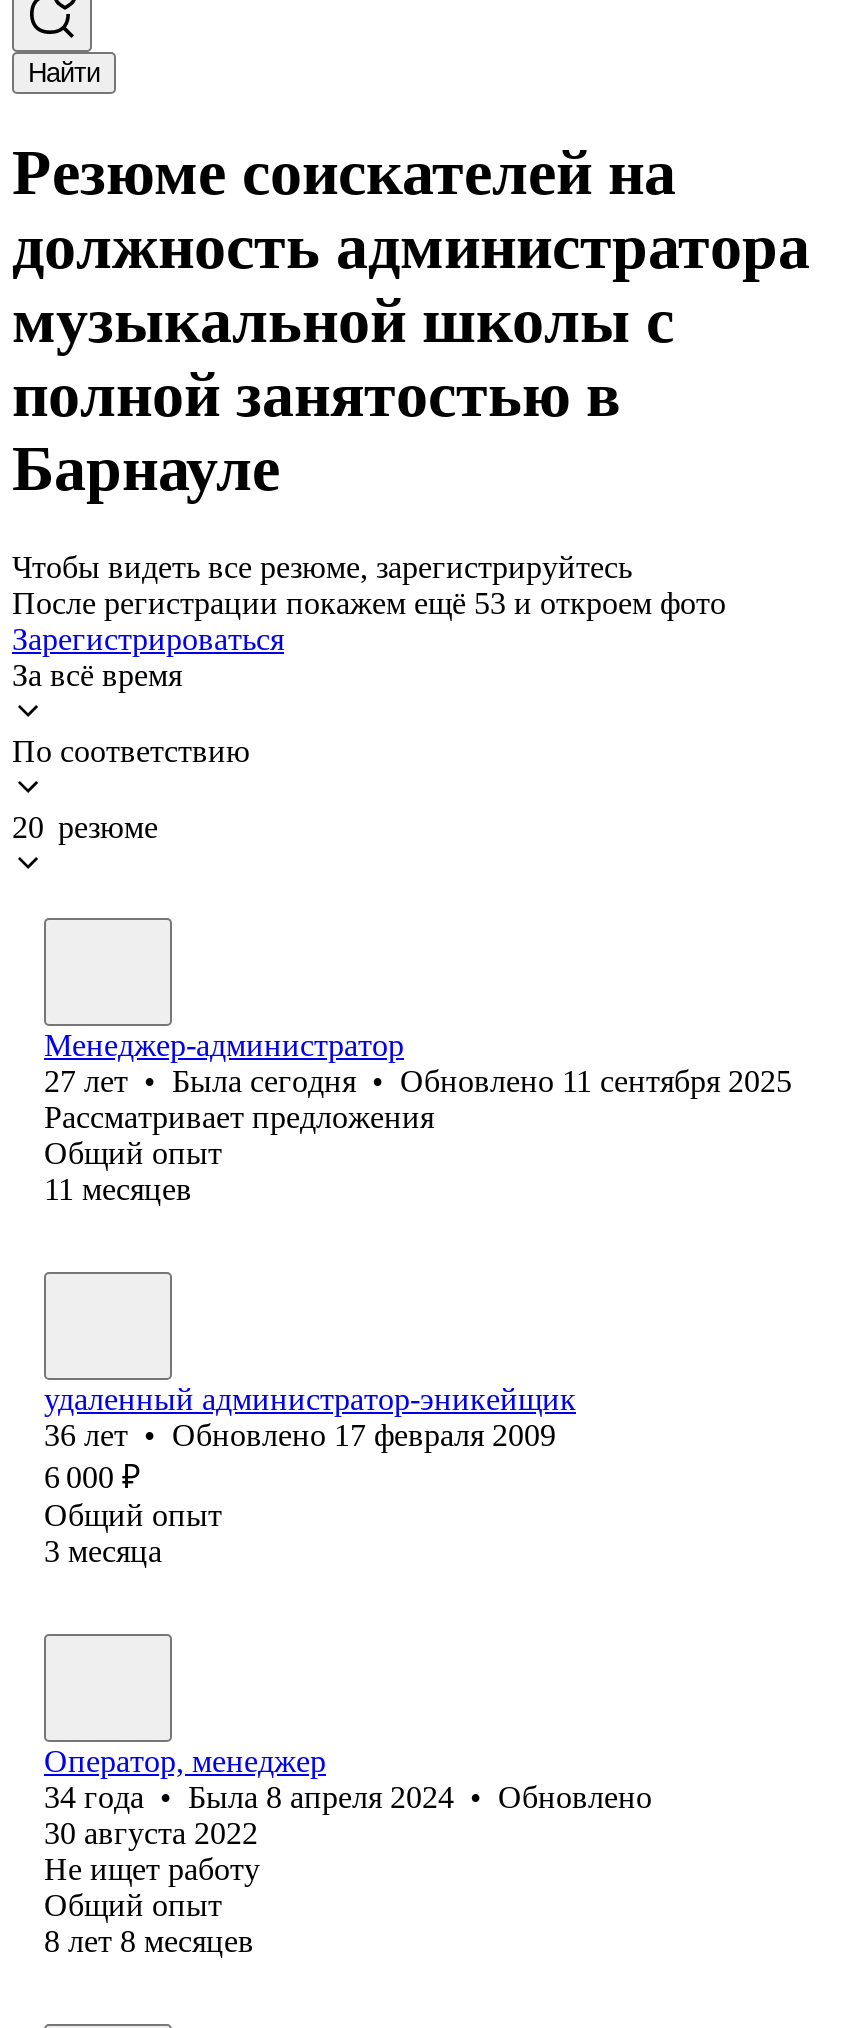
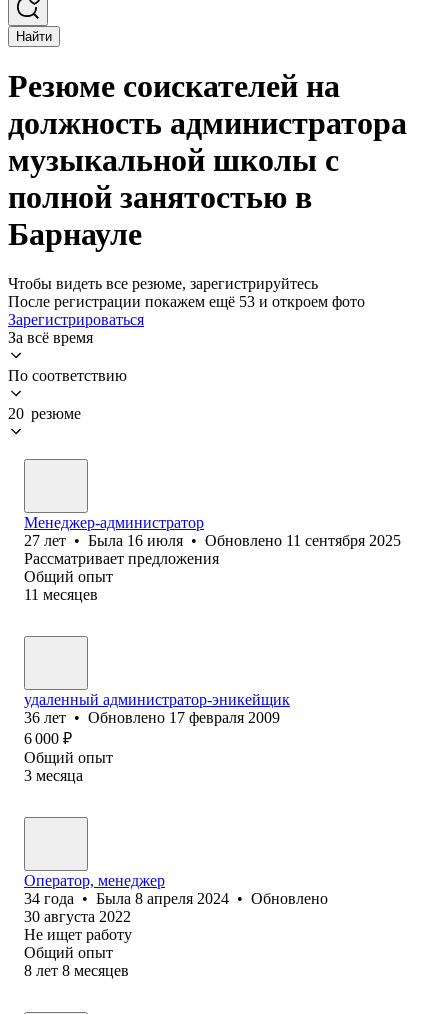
[44,1064,792,1098] 27 лет • Была сегодня • Обновлено 11 сентября 2025 -> [24,532,401,549] 27 лет • Была 16 июля • Обновлено 11 сентября 2025

